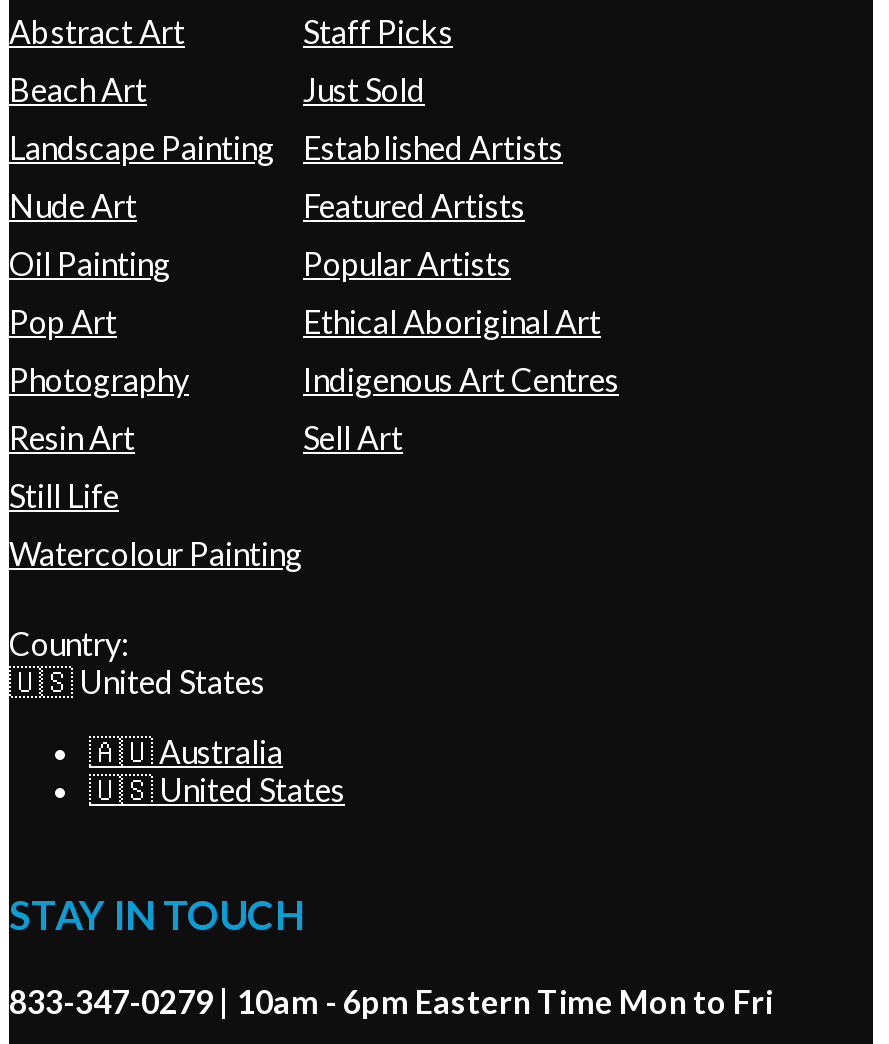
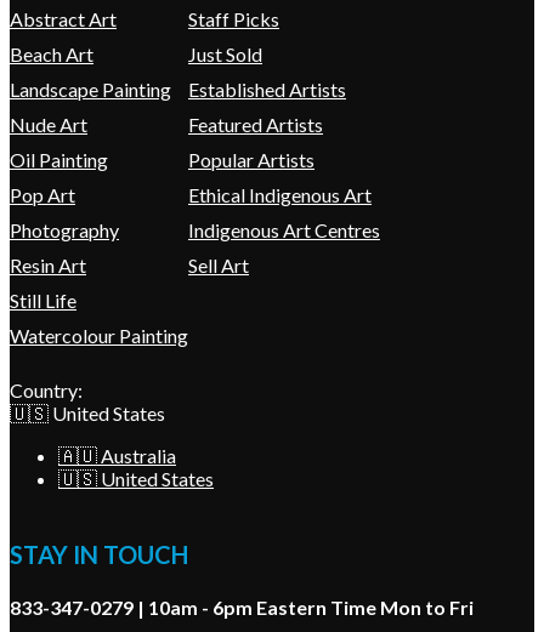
[303,303,601,341] Ethical Aboriginal Art -> [188,184,372,207] Ethical Indigenous Art

